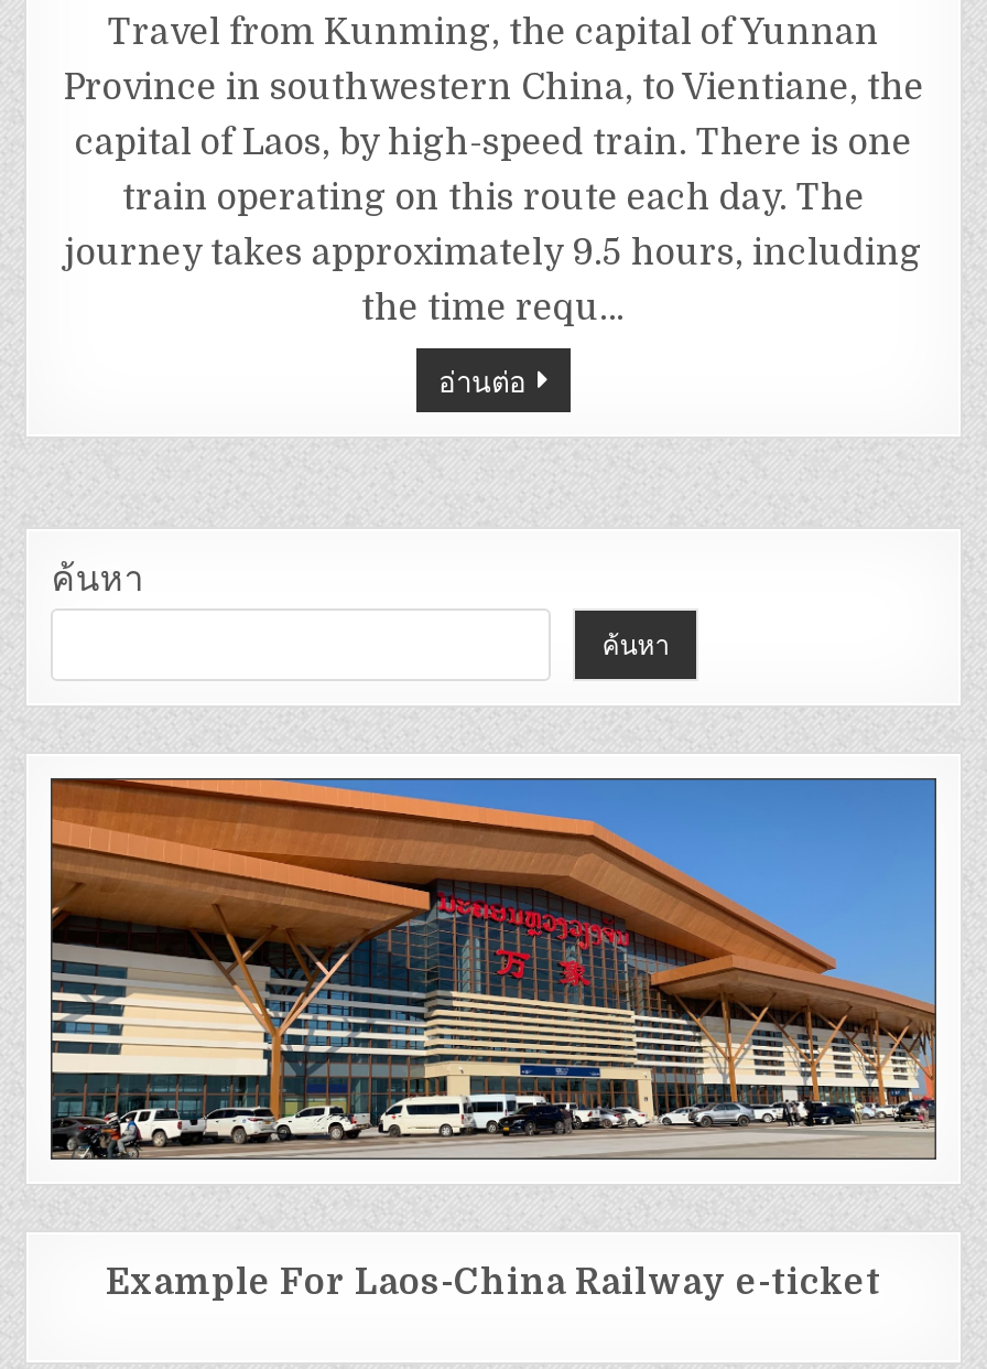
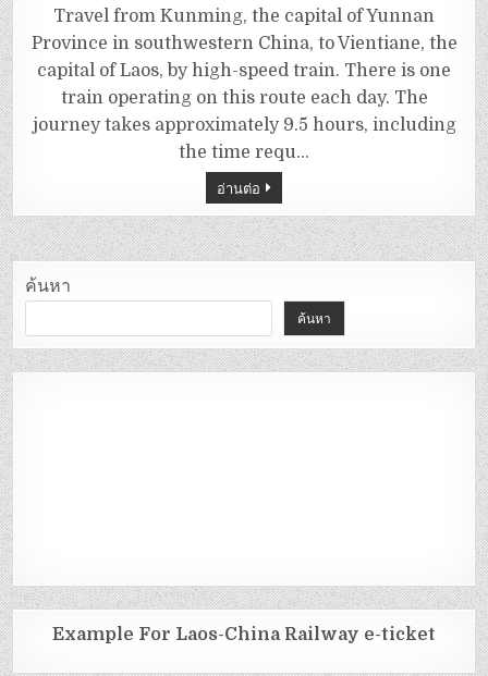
[48,776,939,1162] [image] -> none

